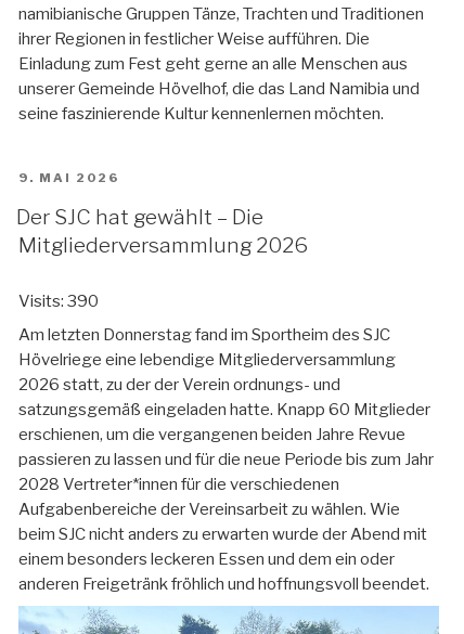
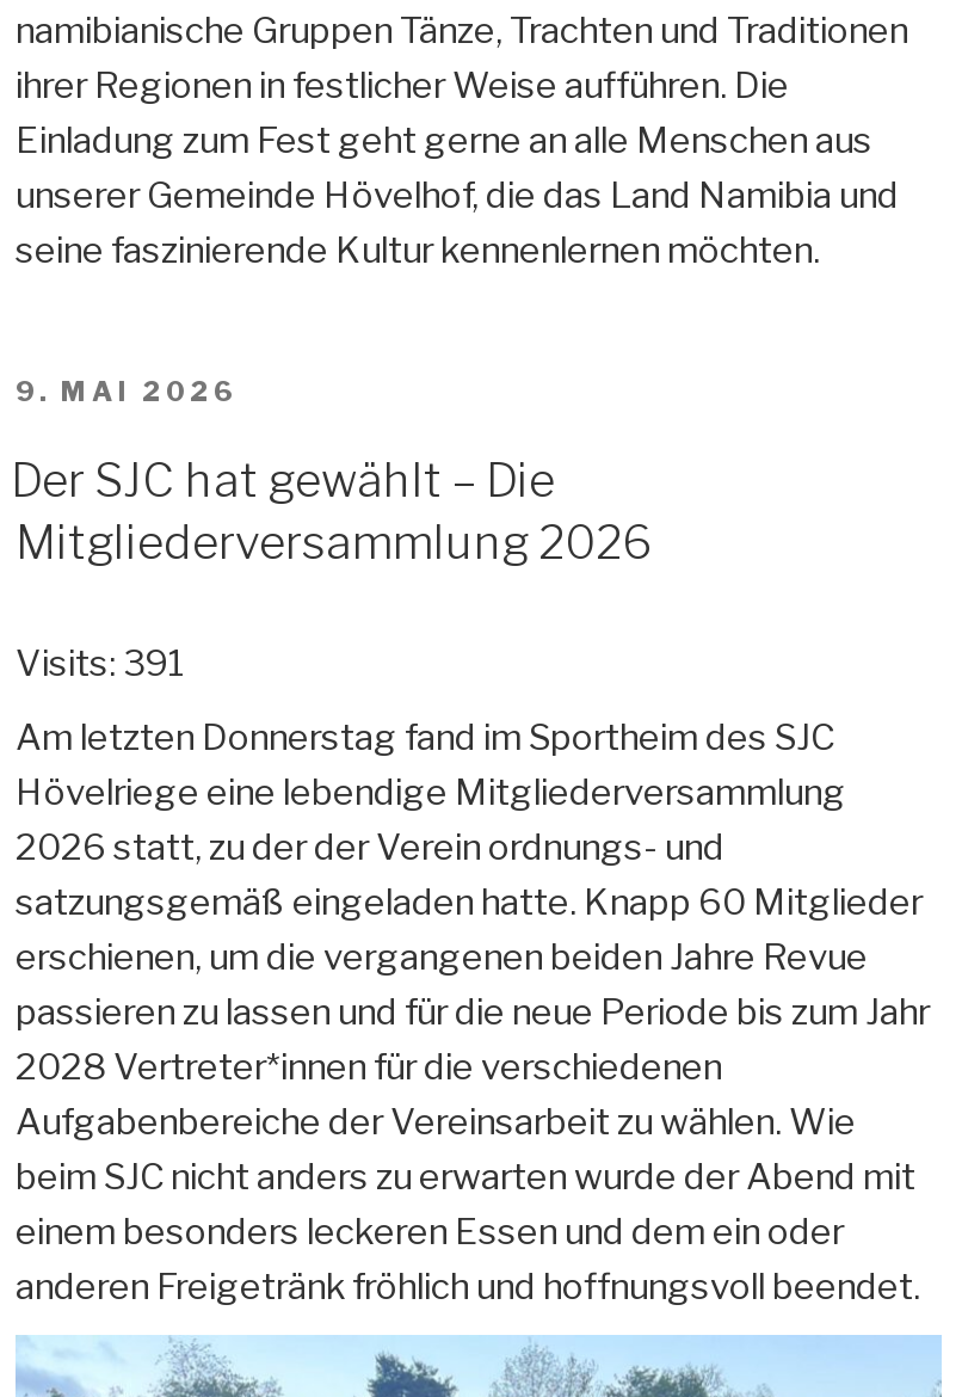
[18,292,99,311] Visits: 390 -> [16,643,187,686] Visits: 391

